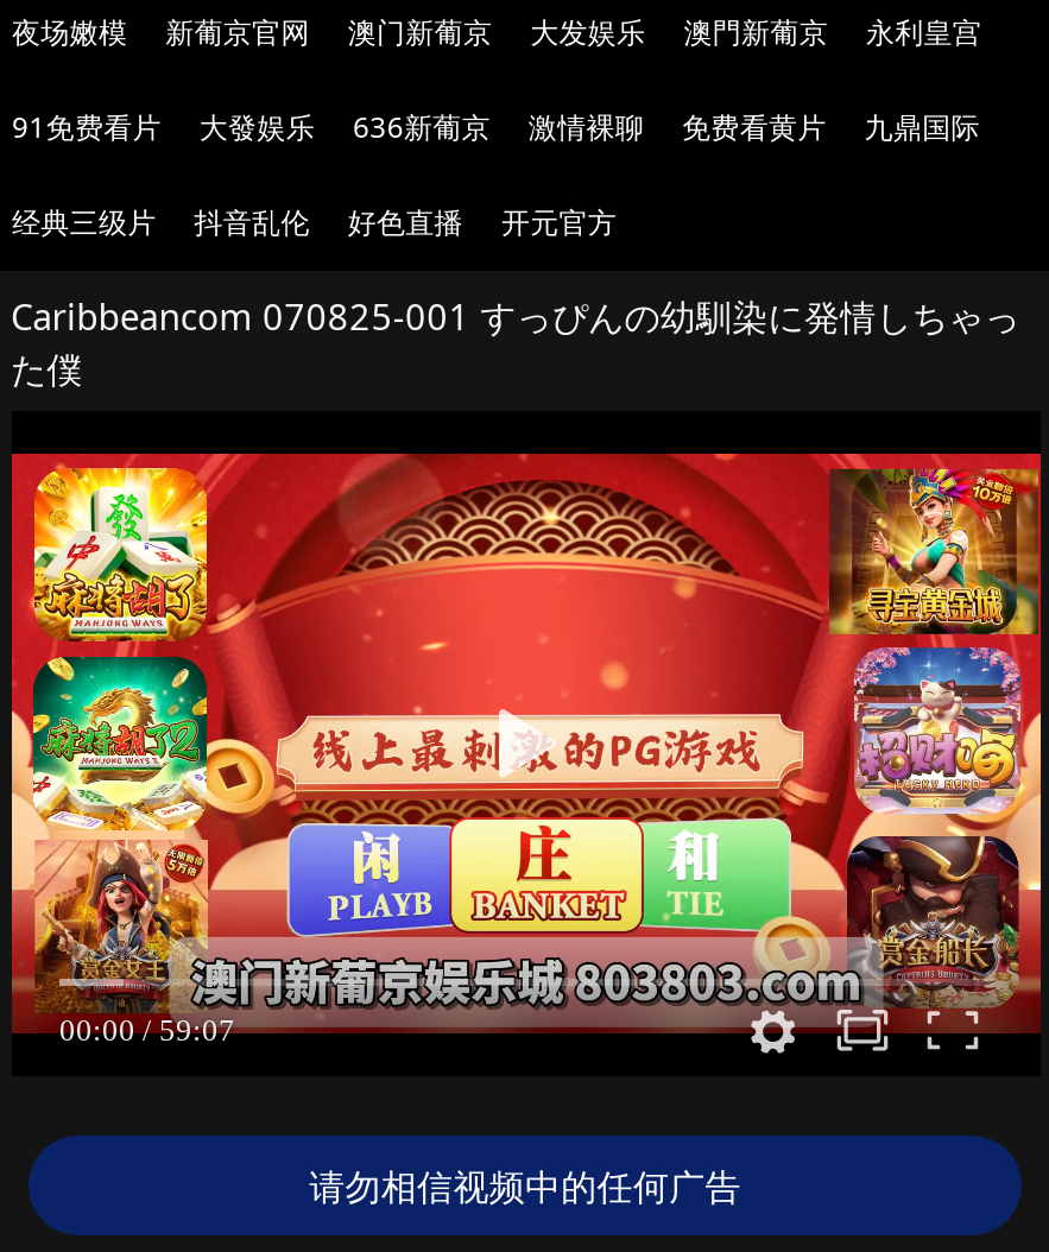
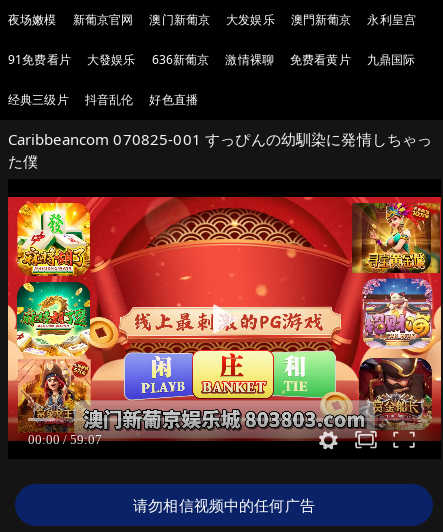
[501,202,617,242] 开元官方 -> none

